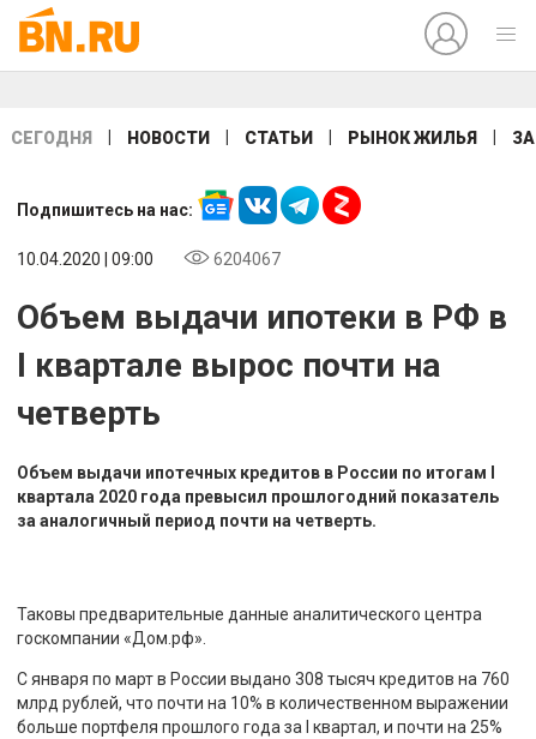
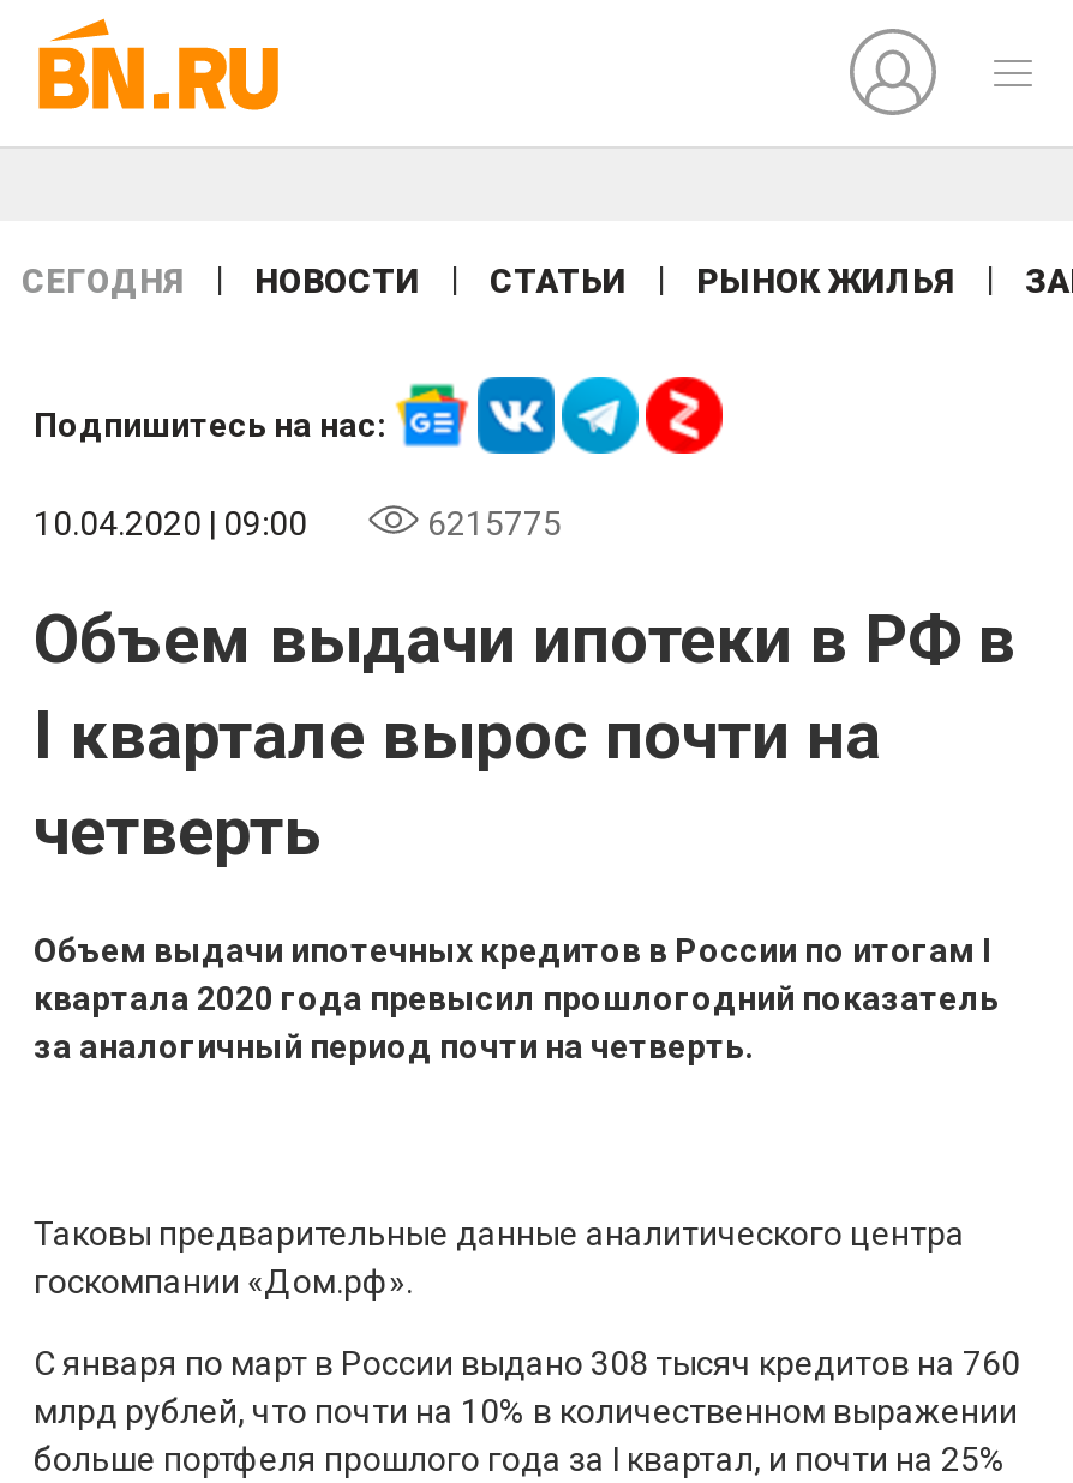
[213,250,281,269] 6204067 -> [427,504,562,542] 6215775

